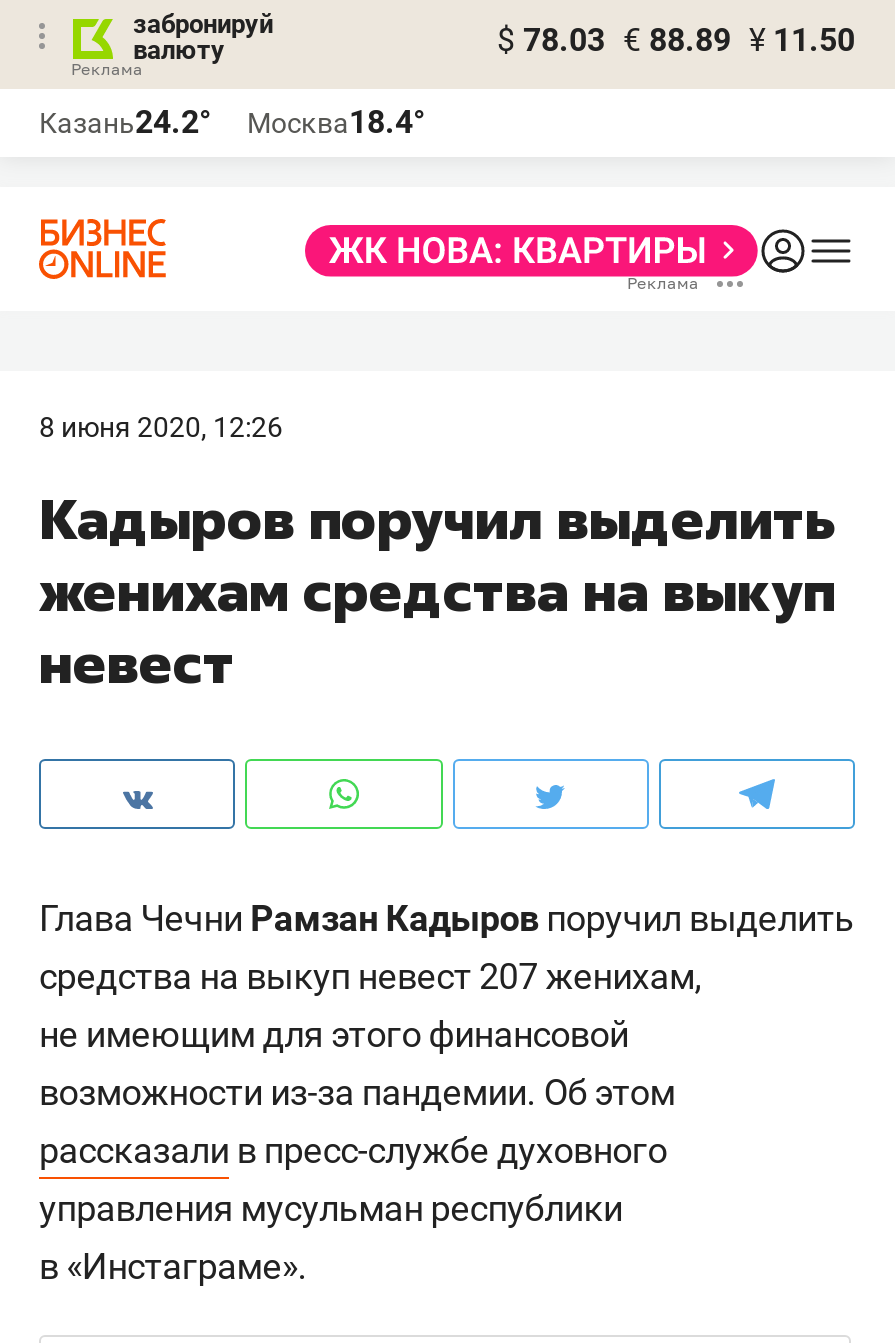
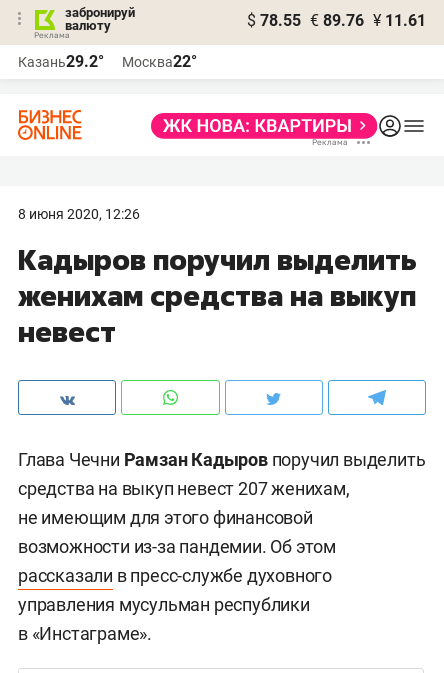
[497,21,855,59] $ 78.03 € 88.89 ¥ 11.50 -> [247,11,426,30] $ 78.55 € 89.76 ¥ 11.61
[39,103,211,141] Казань24.2° -> [18,52,104,71] Казань29.2°
[247,103,425,141] Москва18.4° -> [122,52,197,71] Москва22°

